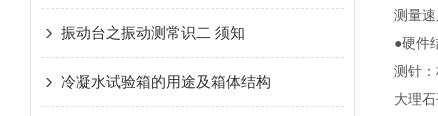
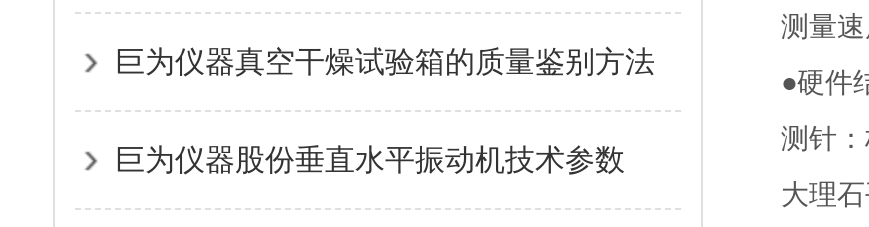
[61,24,245,41] 振动台之振动测常识二 须知 -> [115,44,655,78] 巨为仪器真空干燥试验箱的质量鉴别方法
[61,73,271,90] 冷凝水试验箱的用途及箱体结构 -> [115,142,625,176] 巨为仪器股份垂直水平振动机技术参数

